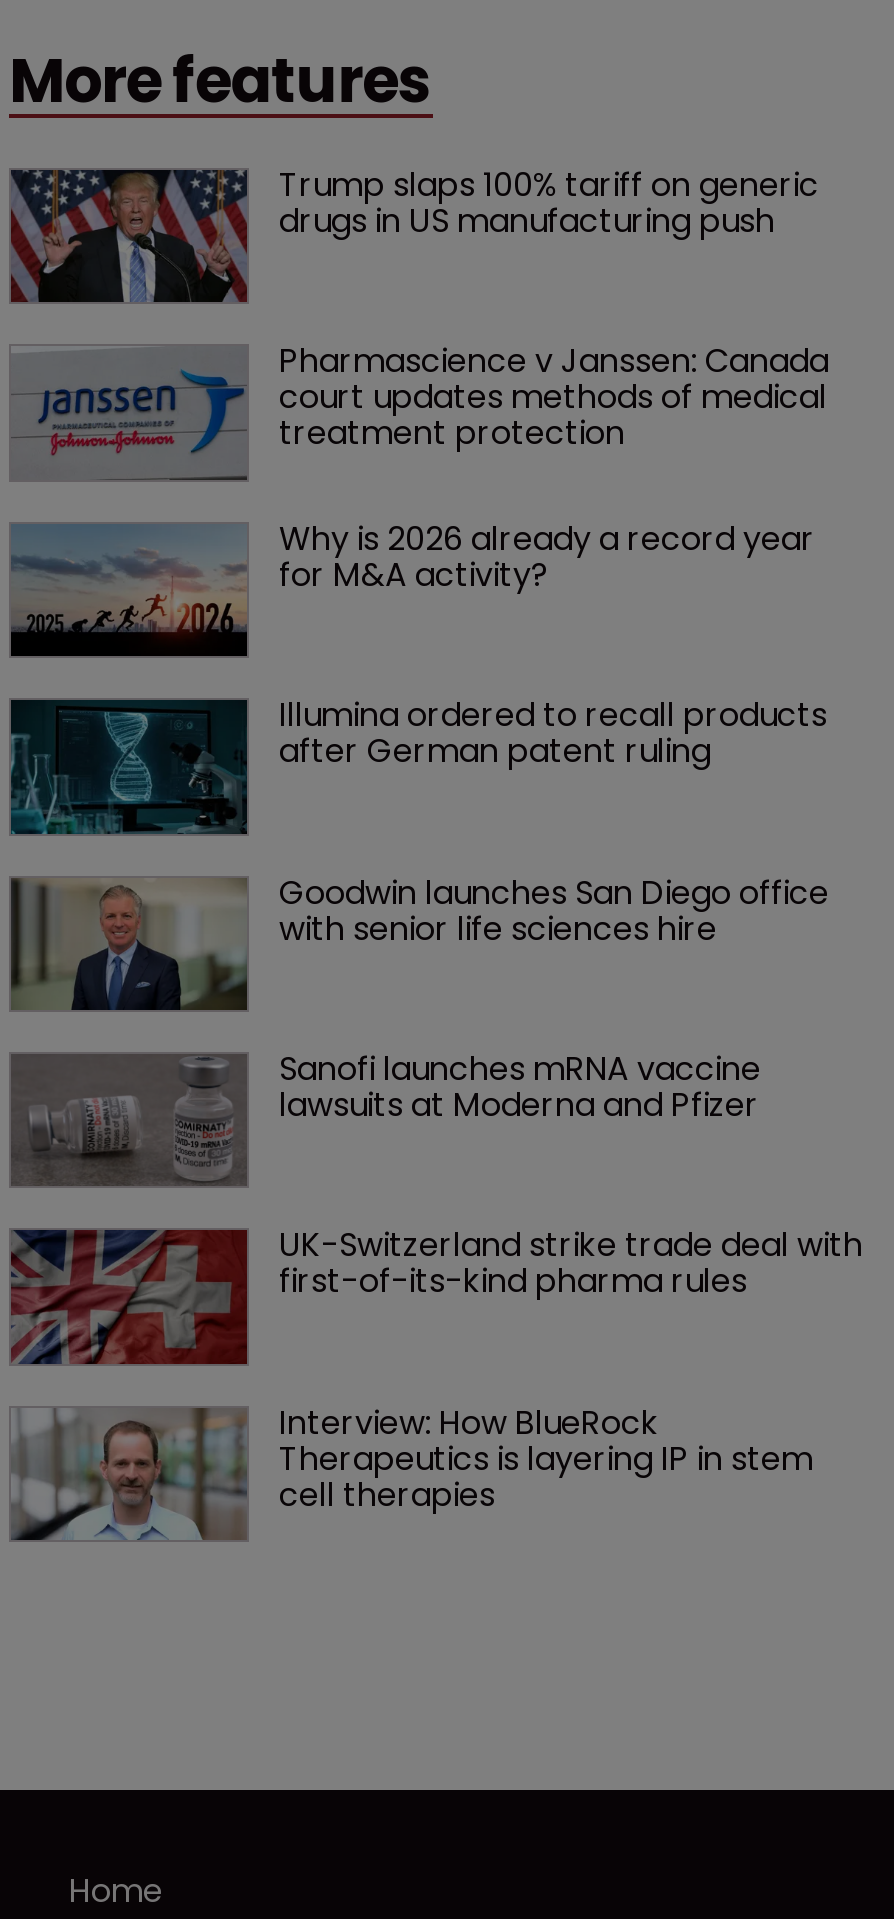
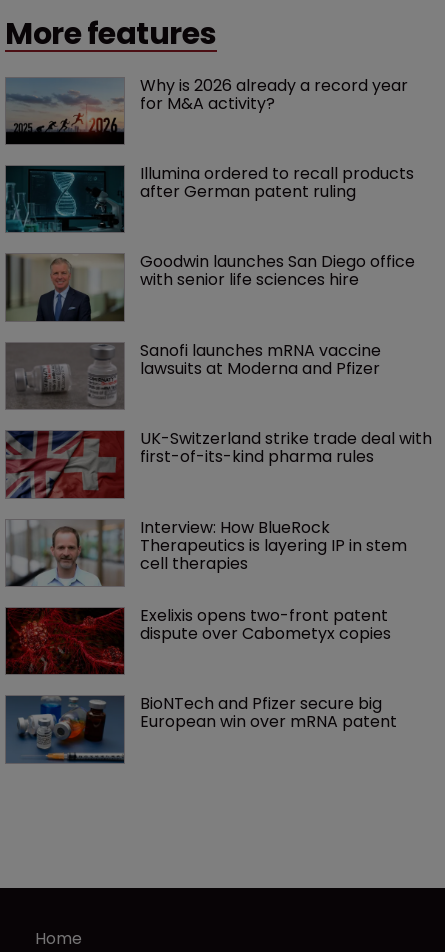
[9,162,837,457] [image] | Trump slaps 100% tariff on generic | drugs in US manufacturing push | Pharmascience v Janssen: Canada | court updates methods of medical | treatment protection -> none
[11,347,247,481] [image] -> none
moved [11,516,871,1518] -> [6,74,436,575]: [image] | Why is 2026 already a record year | for M&A activity? | ... | Therapeutics is layering IP in stem | cell therapies
none -> [5,604,397,733] [image] | Exelixis opens two-front patent | dispute over Cabometyx copies | BioNTech and Pfizer secure big | European win over mRNA patent
none -> [5,695,124,764] [image]

